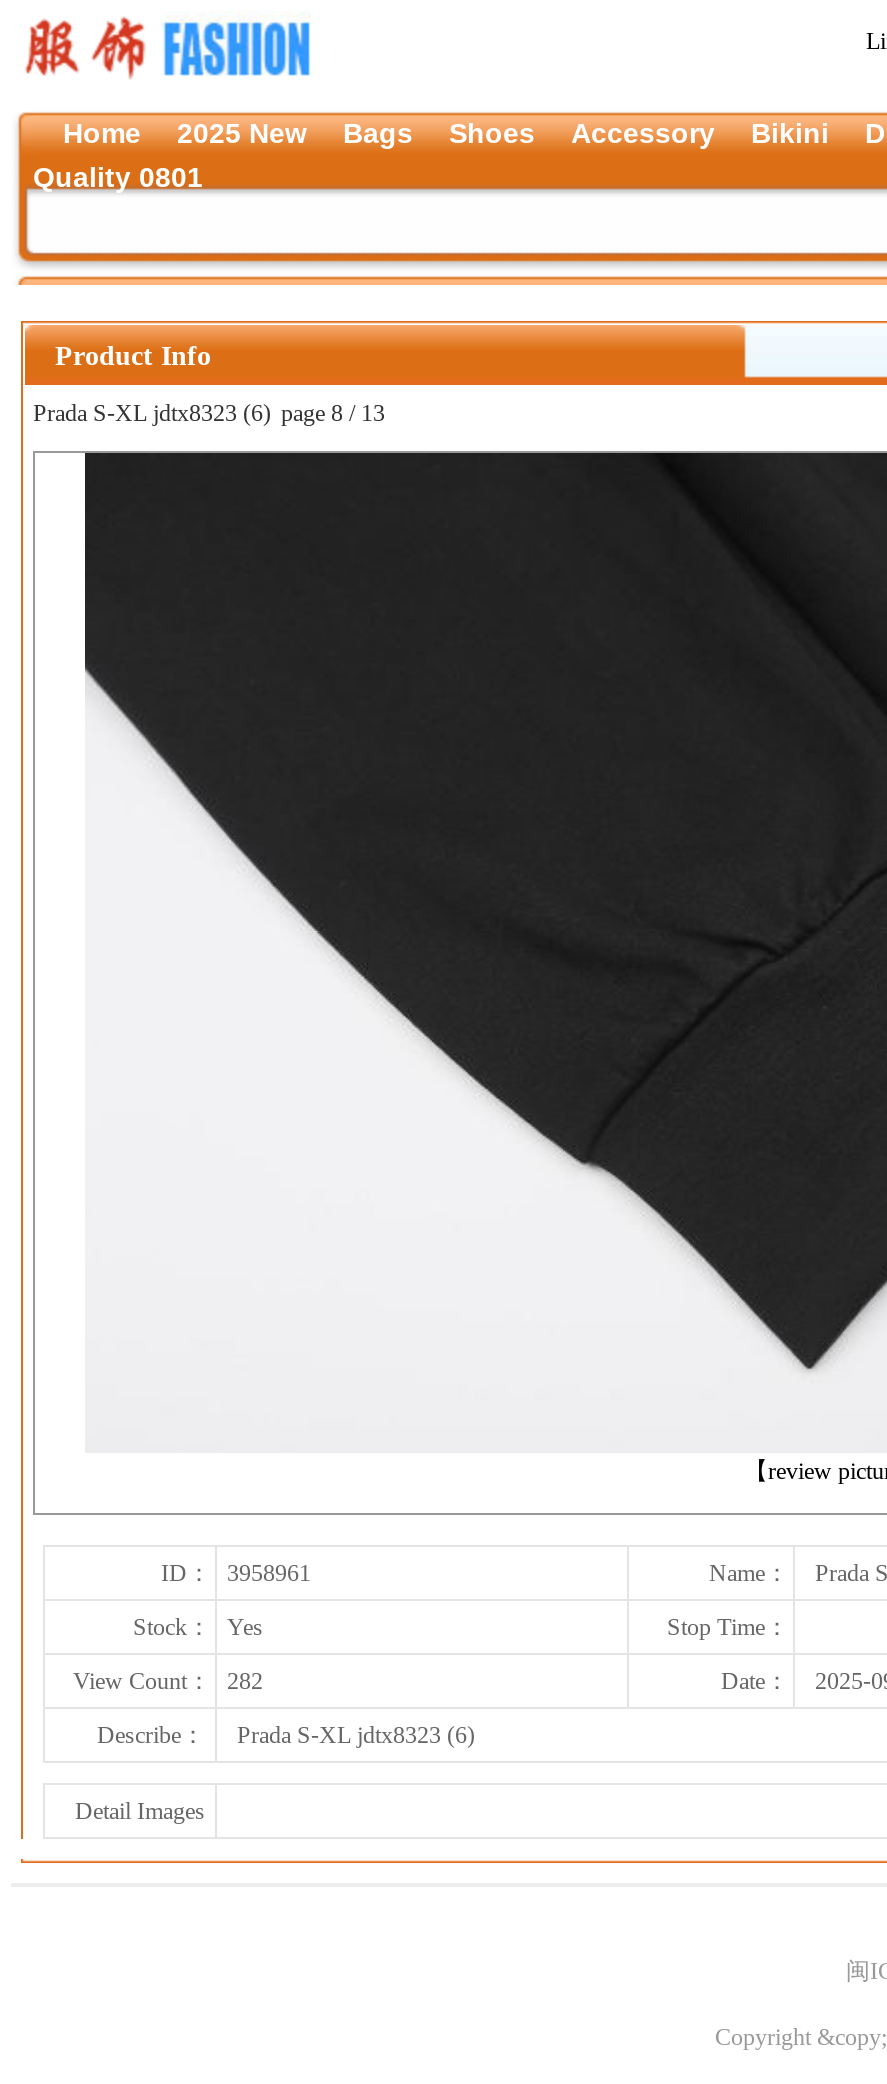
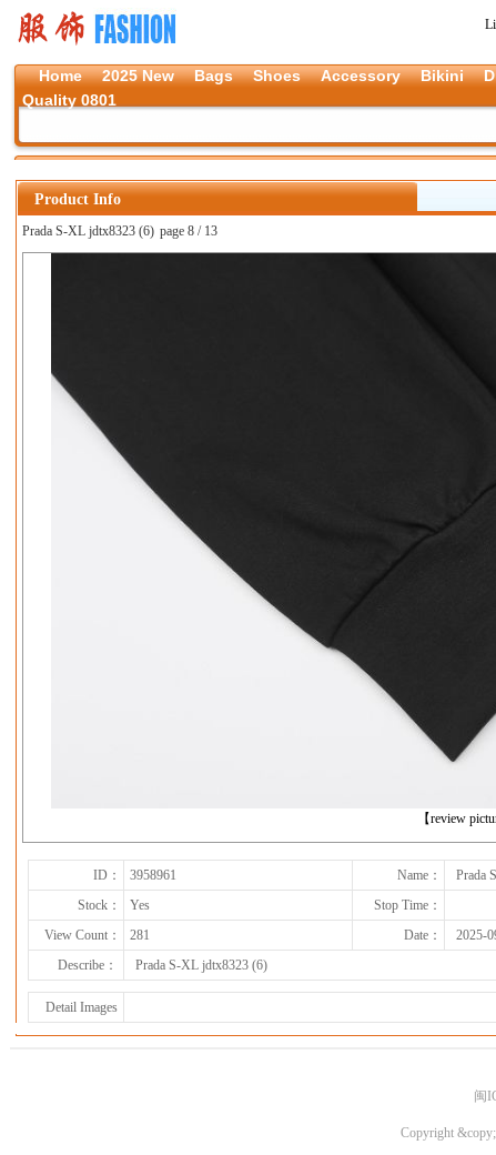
[73,1667,263,1695] View Count： 282 -> [44,927,150,943] View Count： 281

